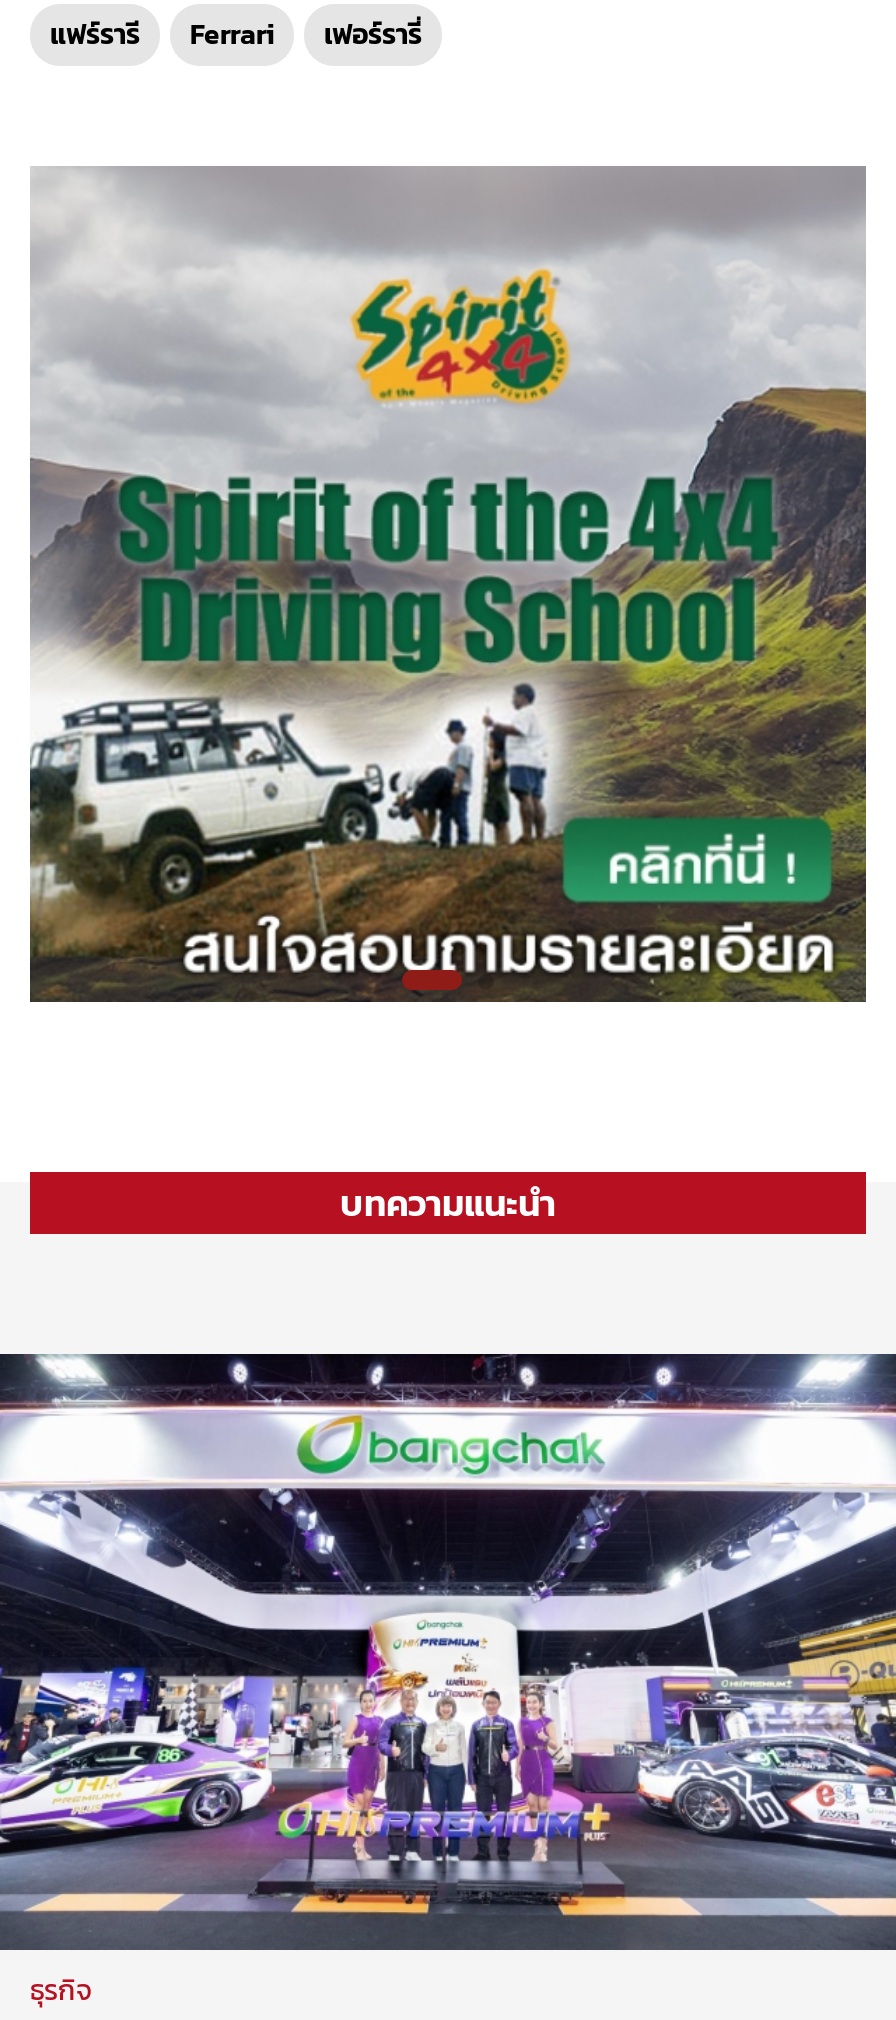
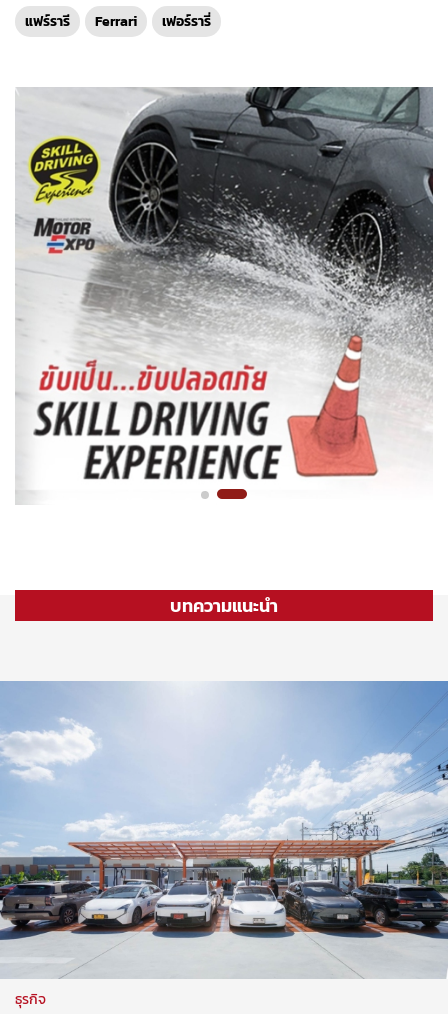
[28,166,868,1004] [image] -> [15,87,434,505] [image]
[6,1352,890,1952] [image] -> [3,680,445,979] [image]

